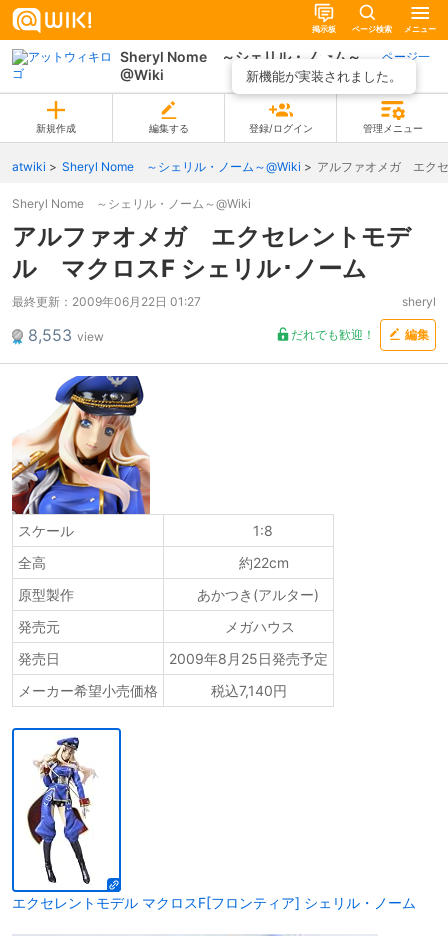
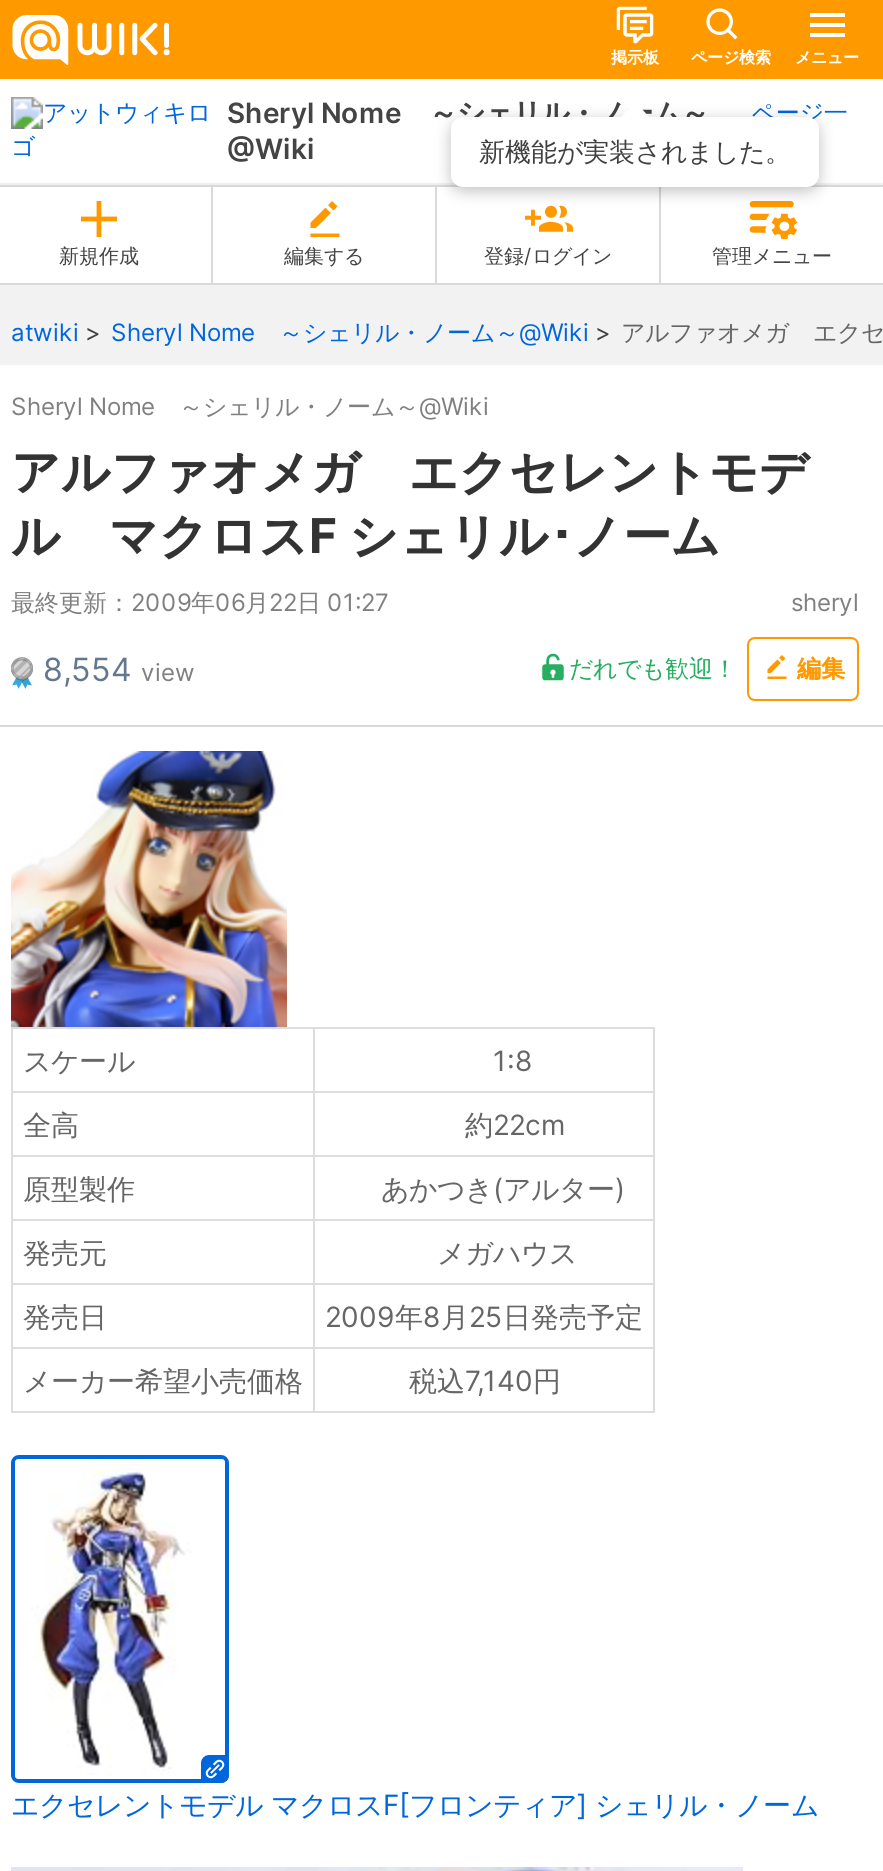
[28,325,104,345] 8,553 view -> [43,649,195,689] 8,554 view

